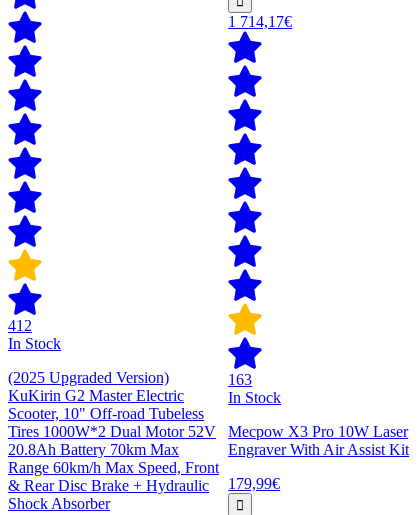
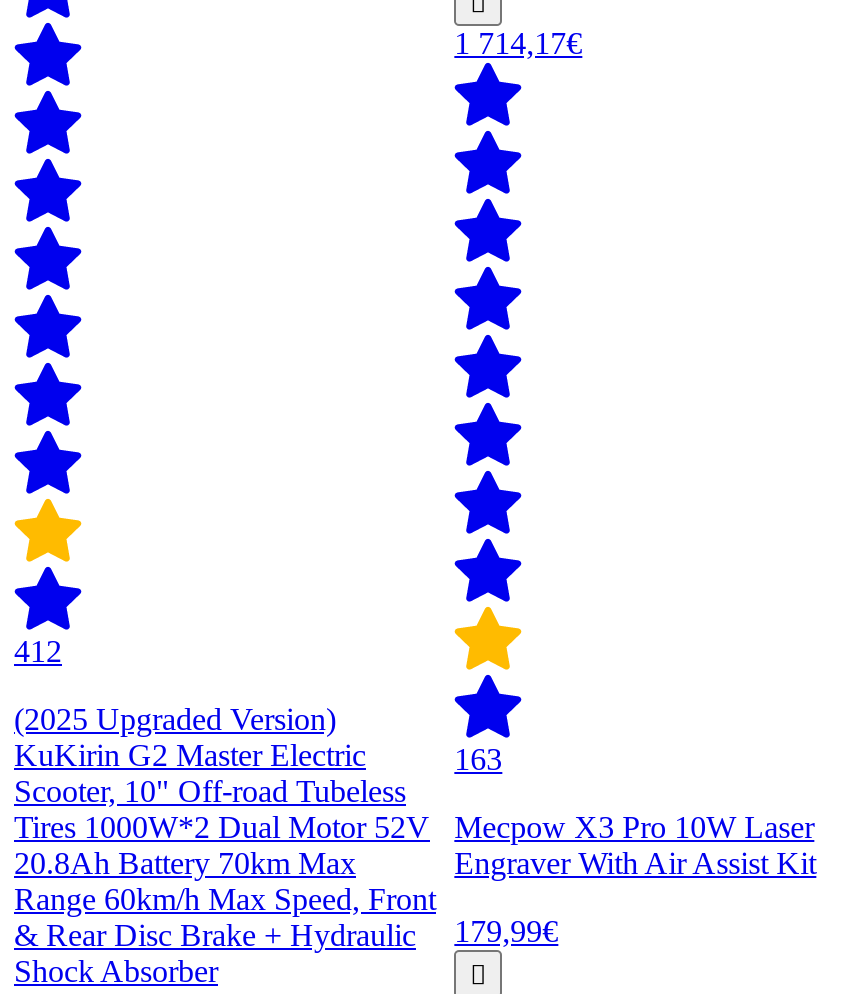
[8,335,61,352] In Stock -> none
[228,389,281,406] In Stock -> none

